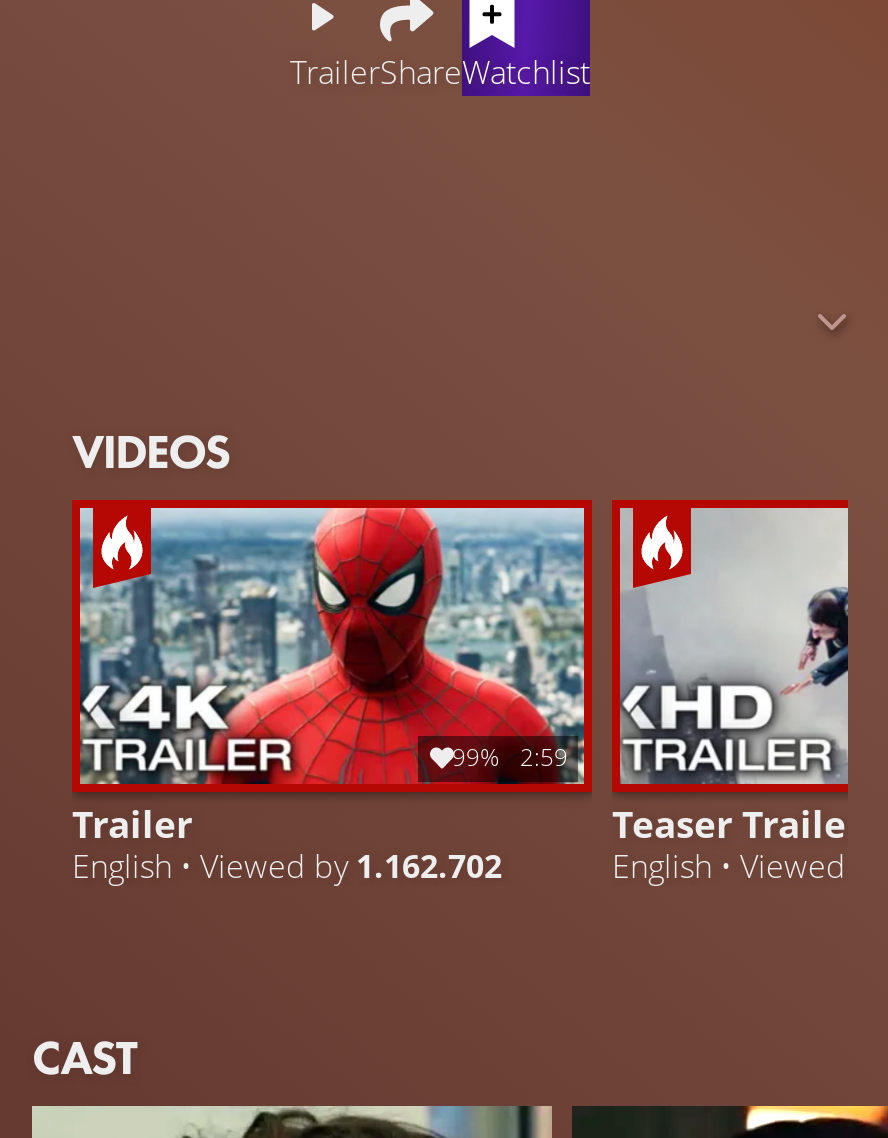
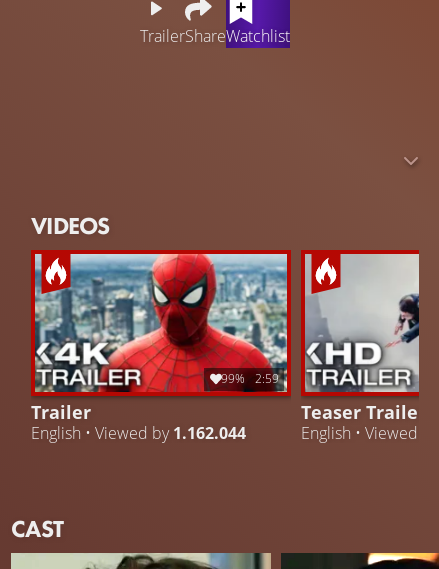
[72,844,502,888] English • Viewed by 1.162.702 -> [31,422,246,444] English • Viewed by 1.162.044

